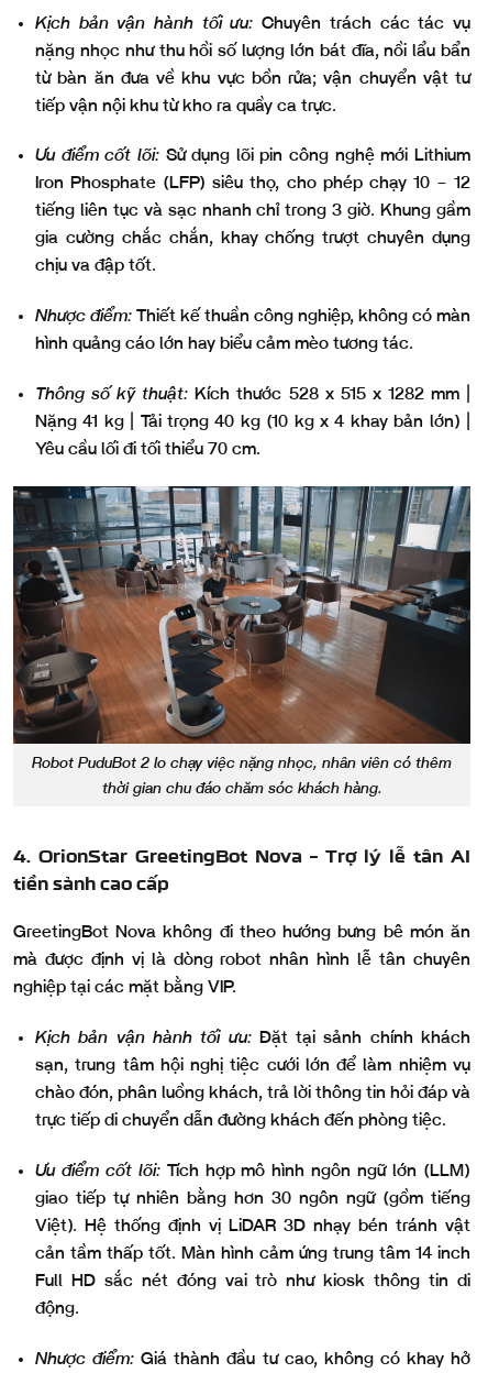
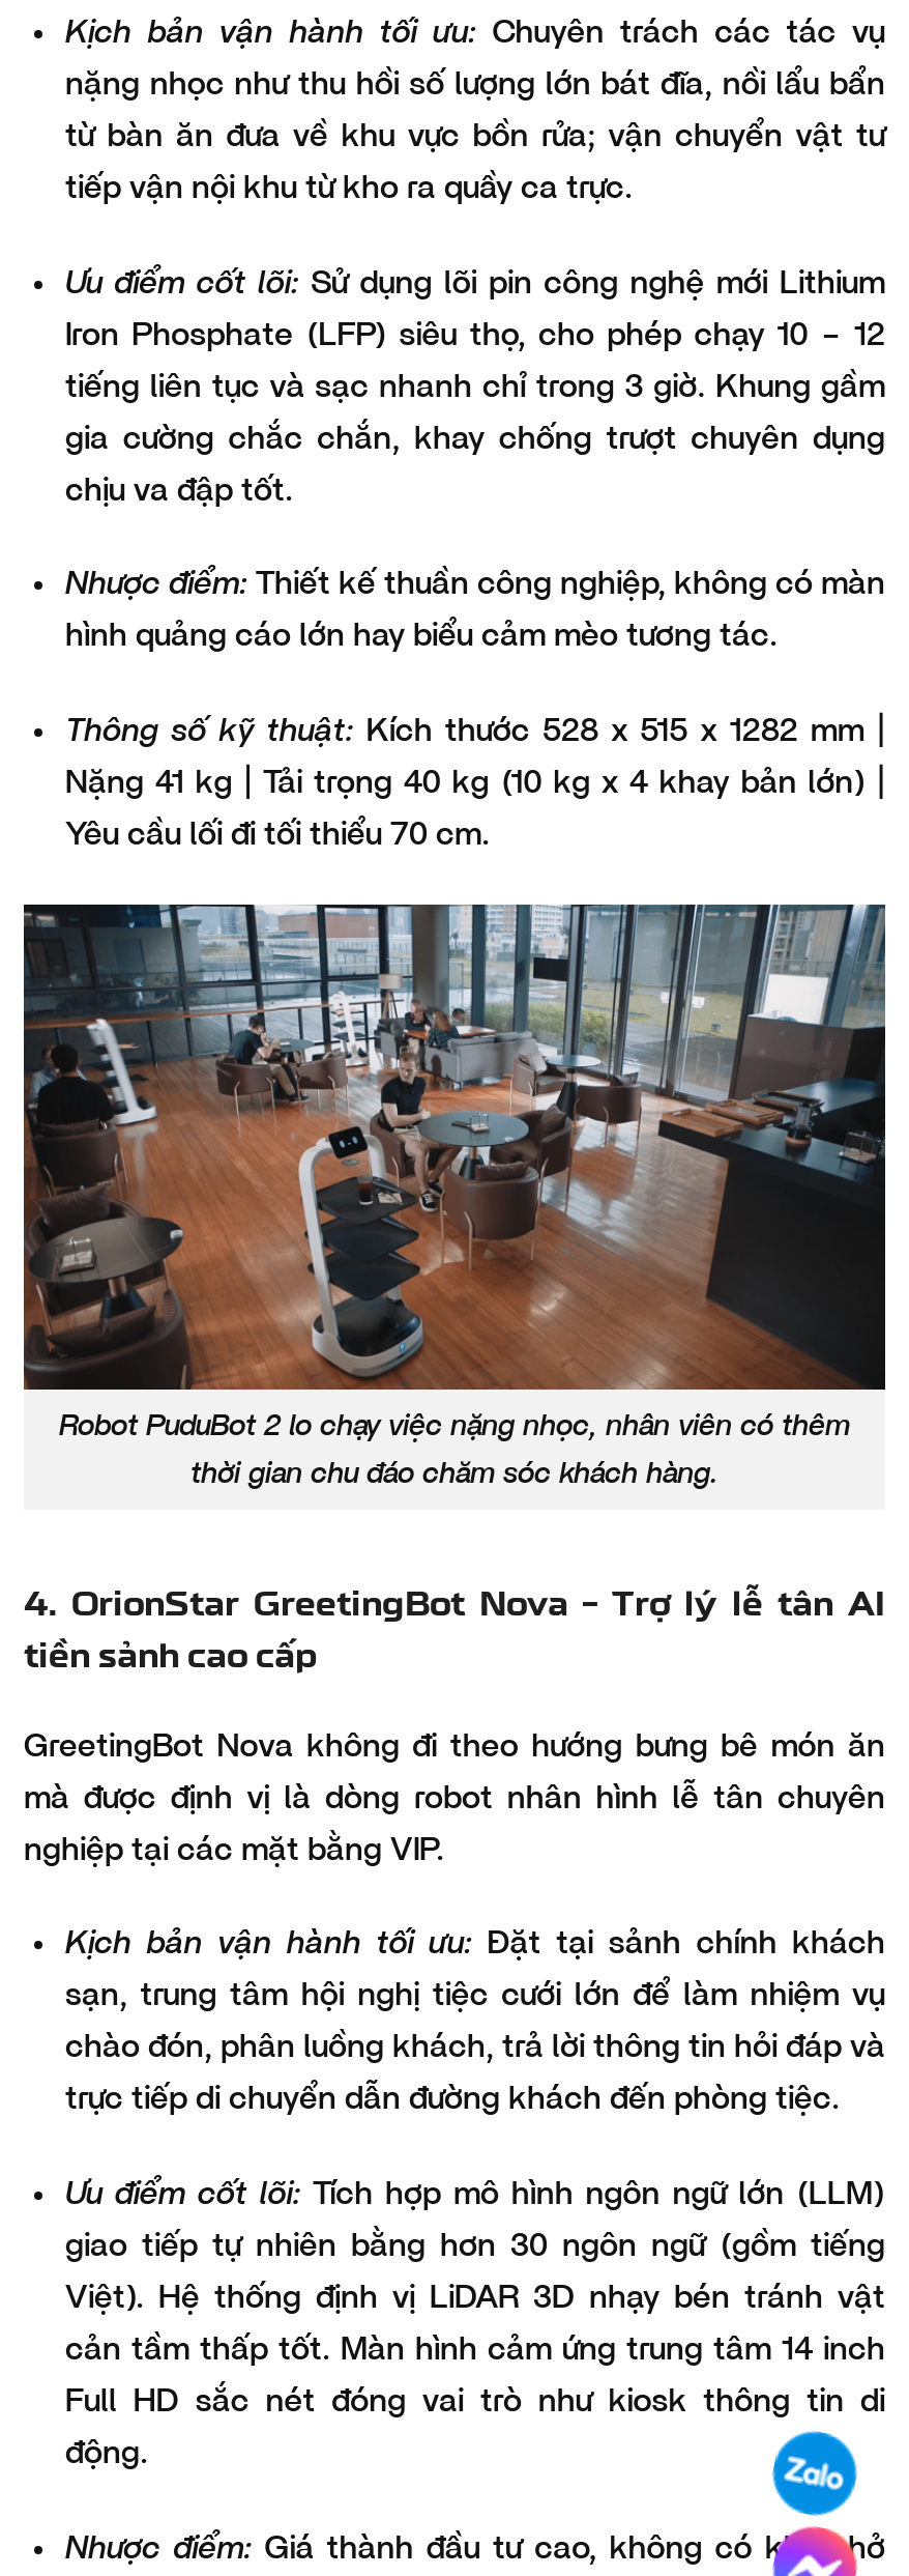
none -> [771,2428,858,2525] [image]

